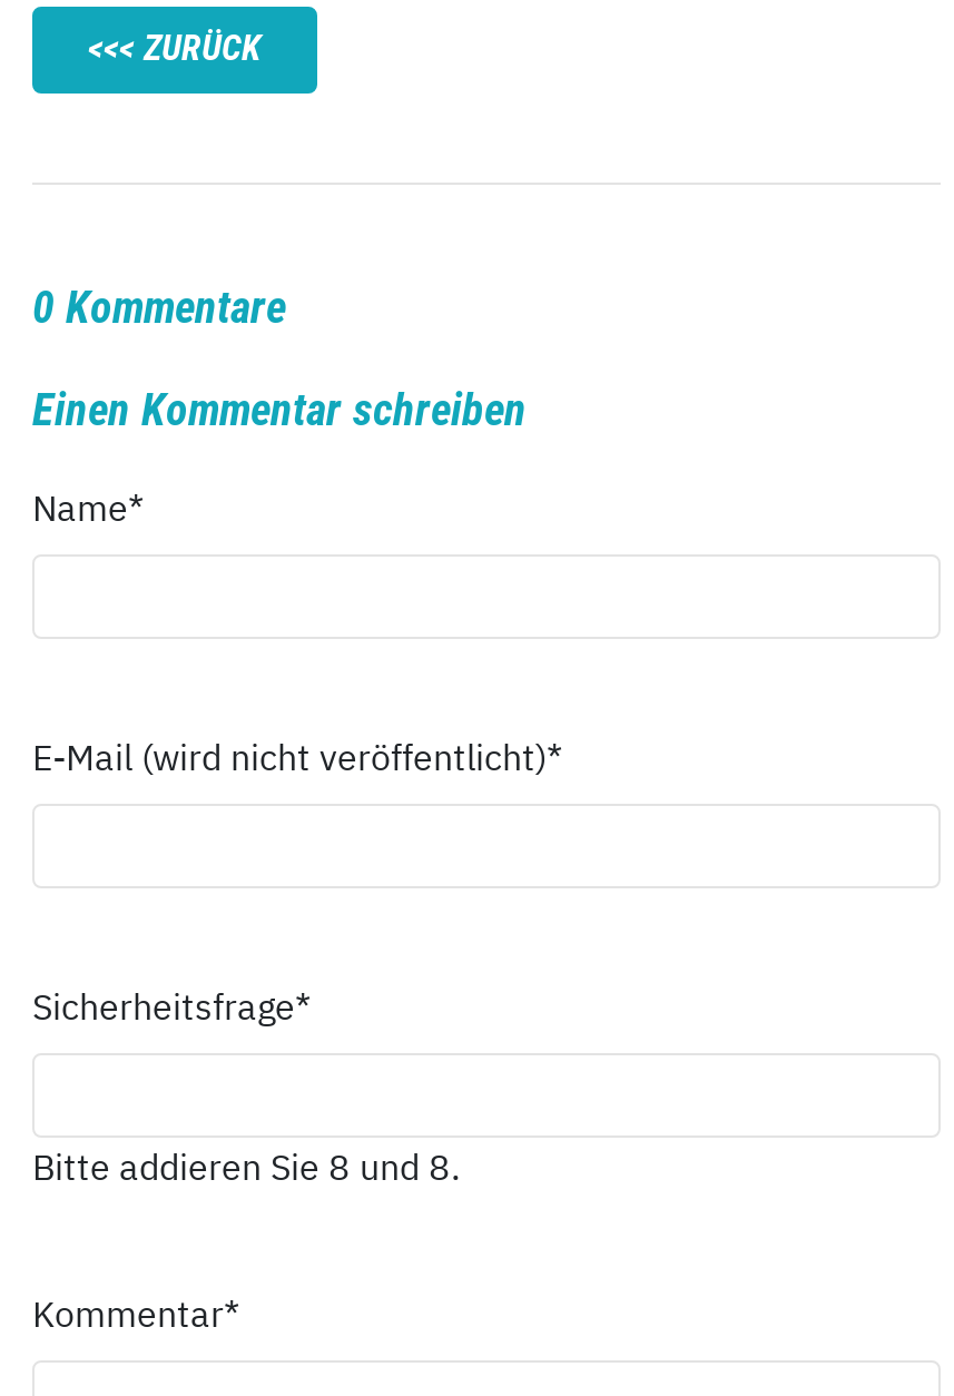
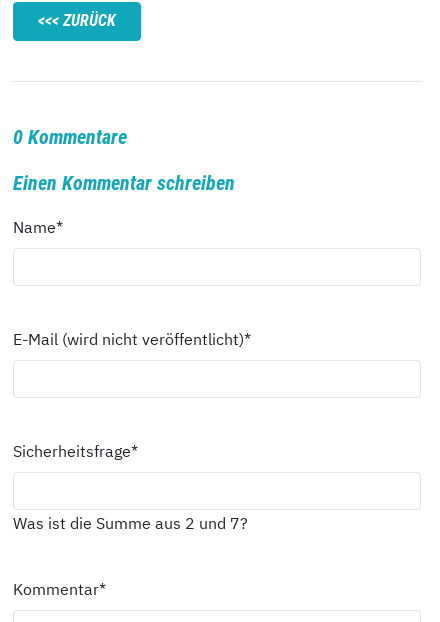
[32,1144,460,1189] Bitte addieren Sie 8 und 8. -> [13,513,248,533] Was ist die Summe aus 2 und 7?

